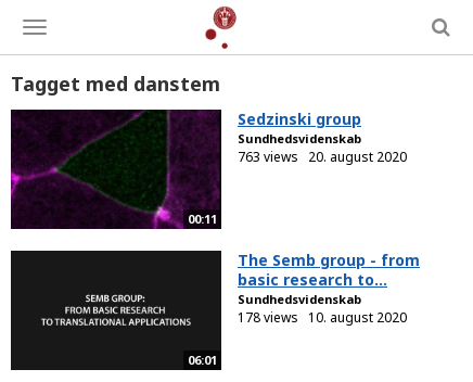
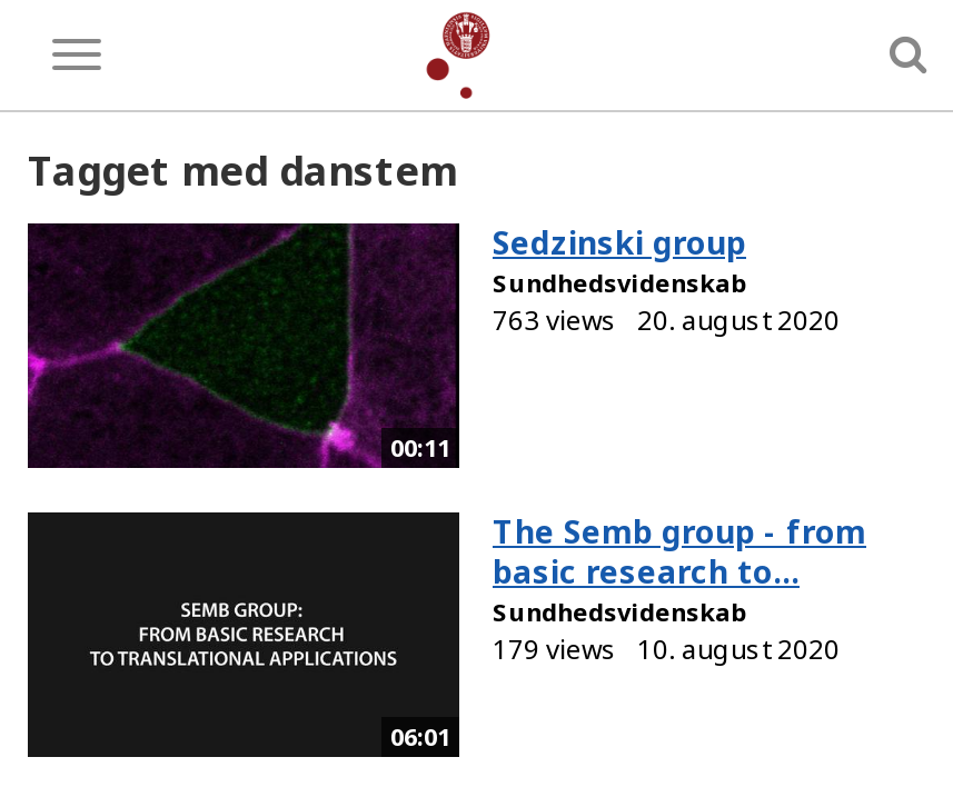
[238,308,407,327] 178 views 10. august 2020 -> [493,630,840,668] 179 views 10. august 2020

